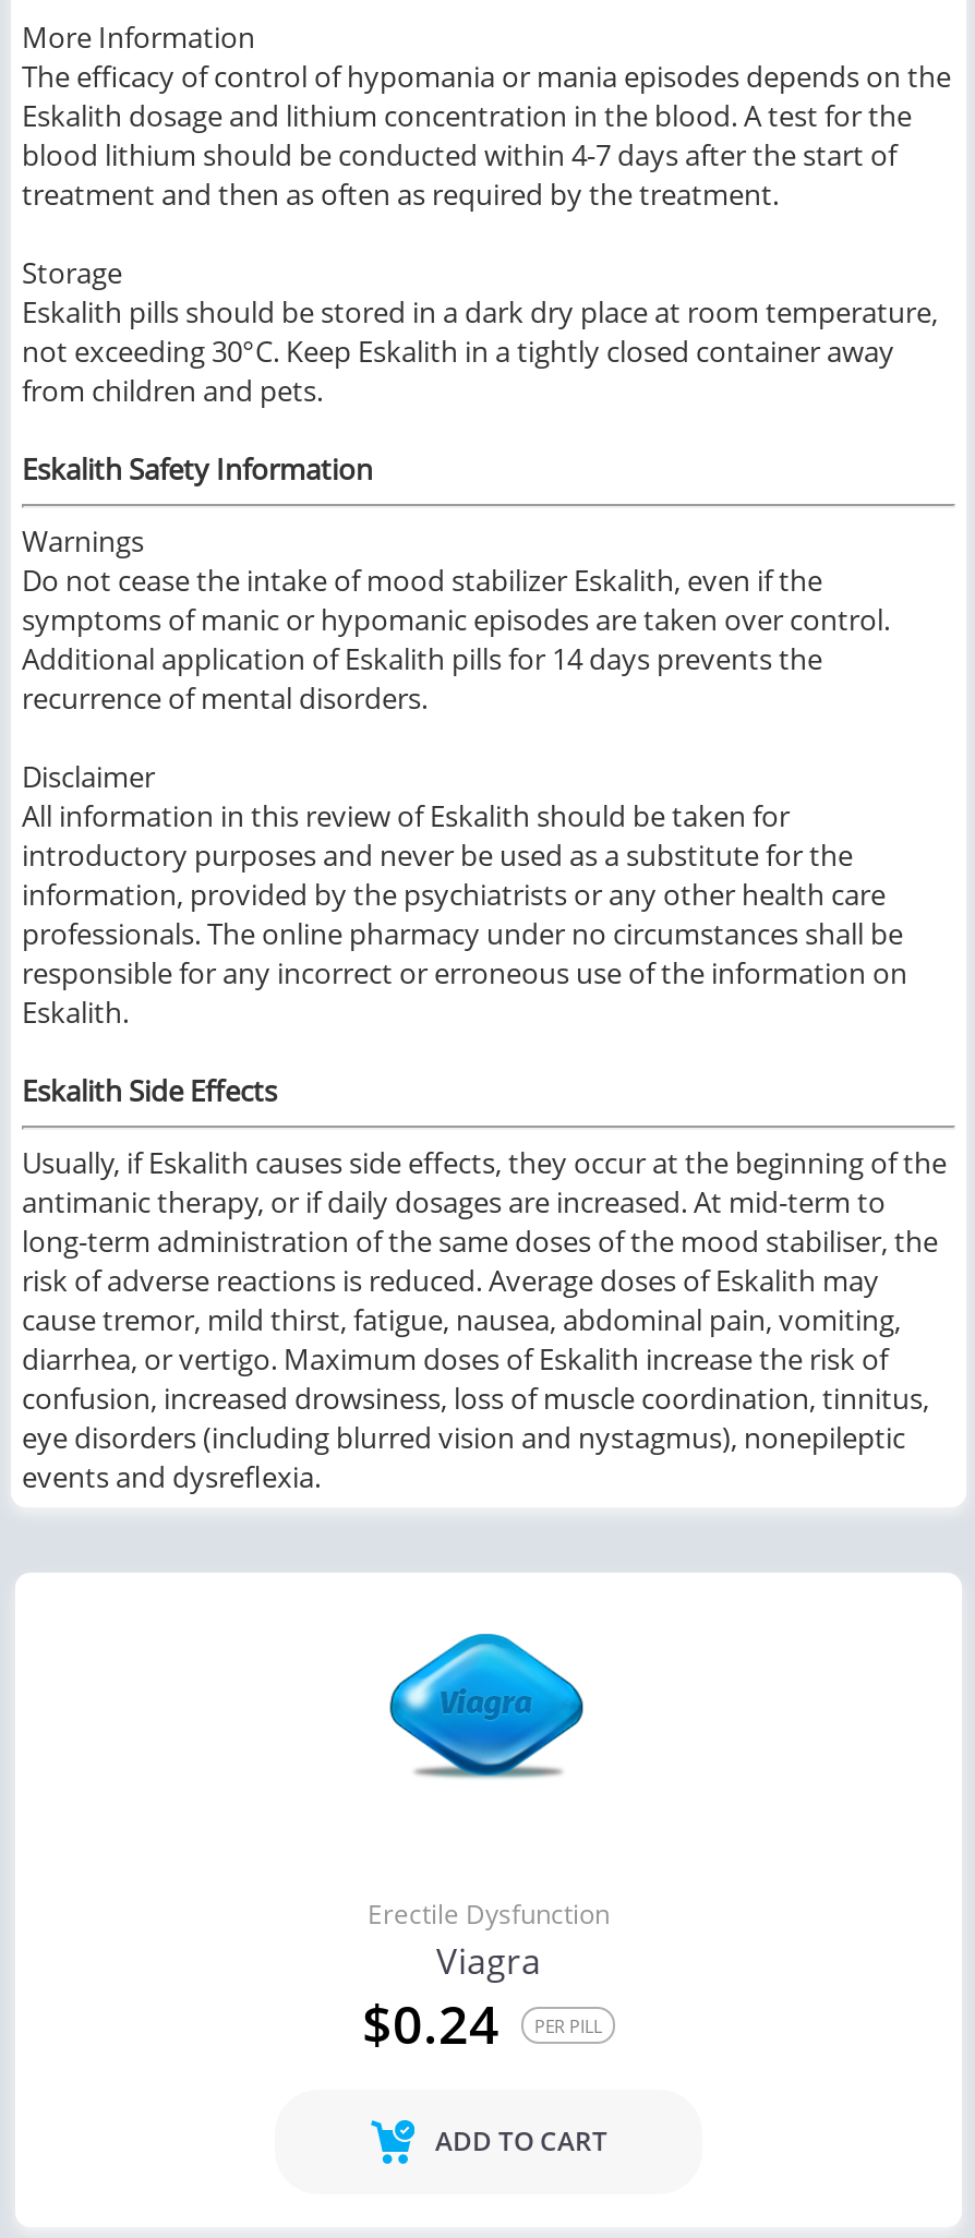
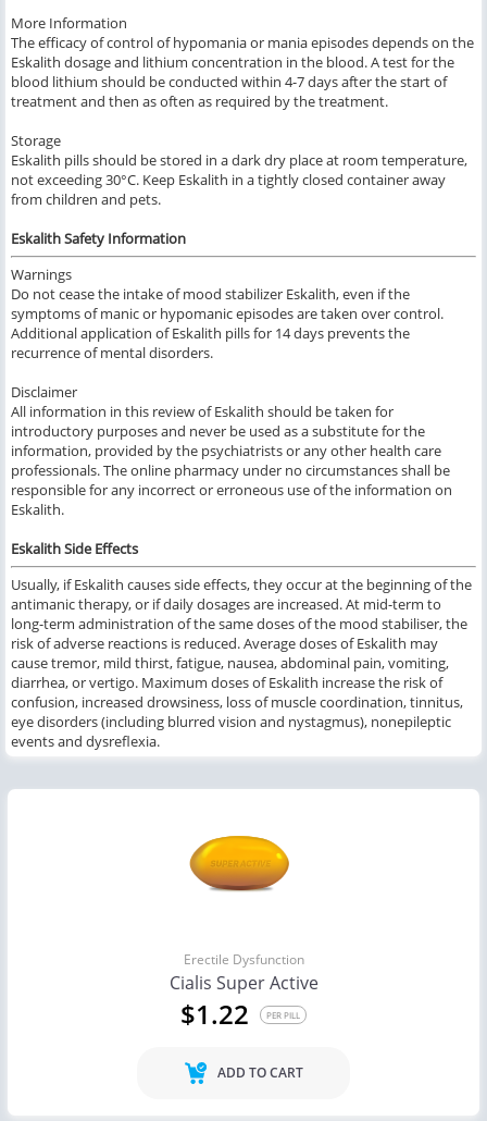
[380,1632,587,1780] [image] -> [188,820,291,892] [image]
[362,1938,541,2060] Viagra | $0.24 -> [169,971,318,1032] Cialis Super Active | $1.22

